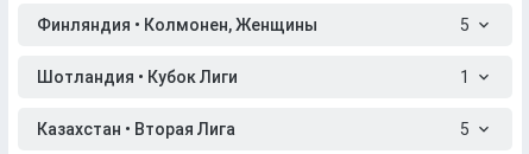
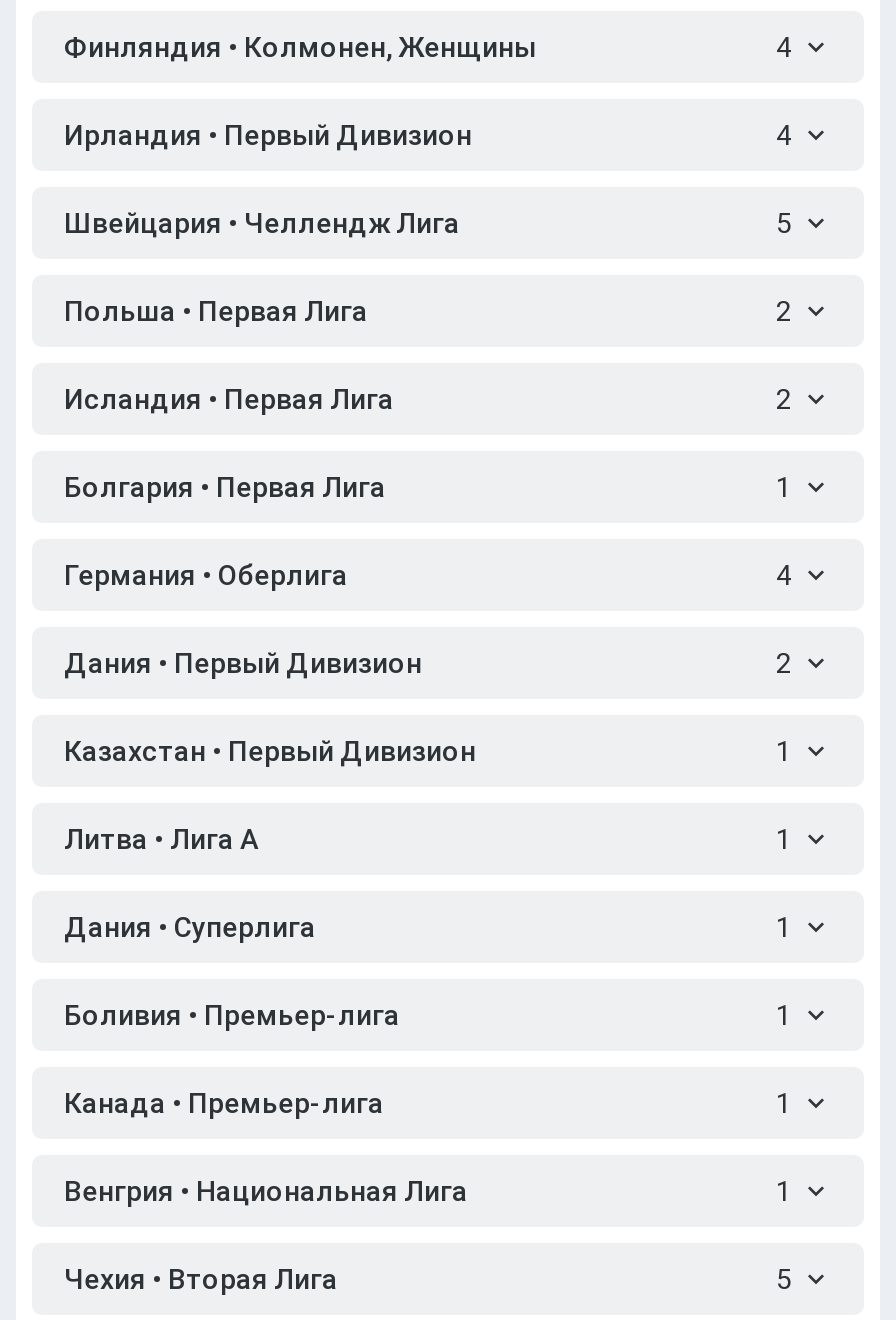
none -> [64,31,792,239] 4 | Ирландия • Первый Дивизион | 4 | Швейцария • Челлендж Лига
[37,68,238,86] Шотландия • Кубок Лиги -> [64,295,792,503] Польша • Первая Лига | 2 | Исландия • Первая Лига | 2 | Болгария • Первая Лига
[37,120,235,139] Казахстан • Вторая Лига -> [64,559,792,1295] Германия • Оберлига | 4 | Дания • Первый Дивизион | 2 | Казахстан • Первый Дивизион | 1 | Литва • Лига A | 1 | Дания • Суперлига | 1 | Боливия • Премьер-лига | 1 | Канада • Премьер-лига | 1 | Венгрия • Национальная Лига | 1 | Чехия • Вторая Лига

